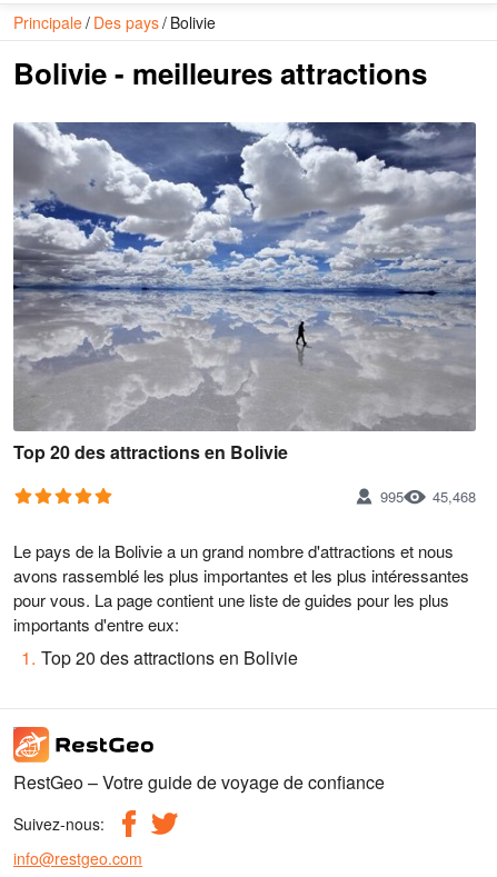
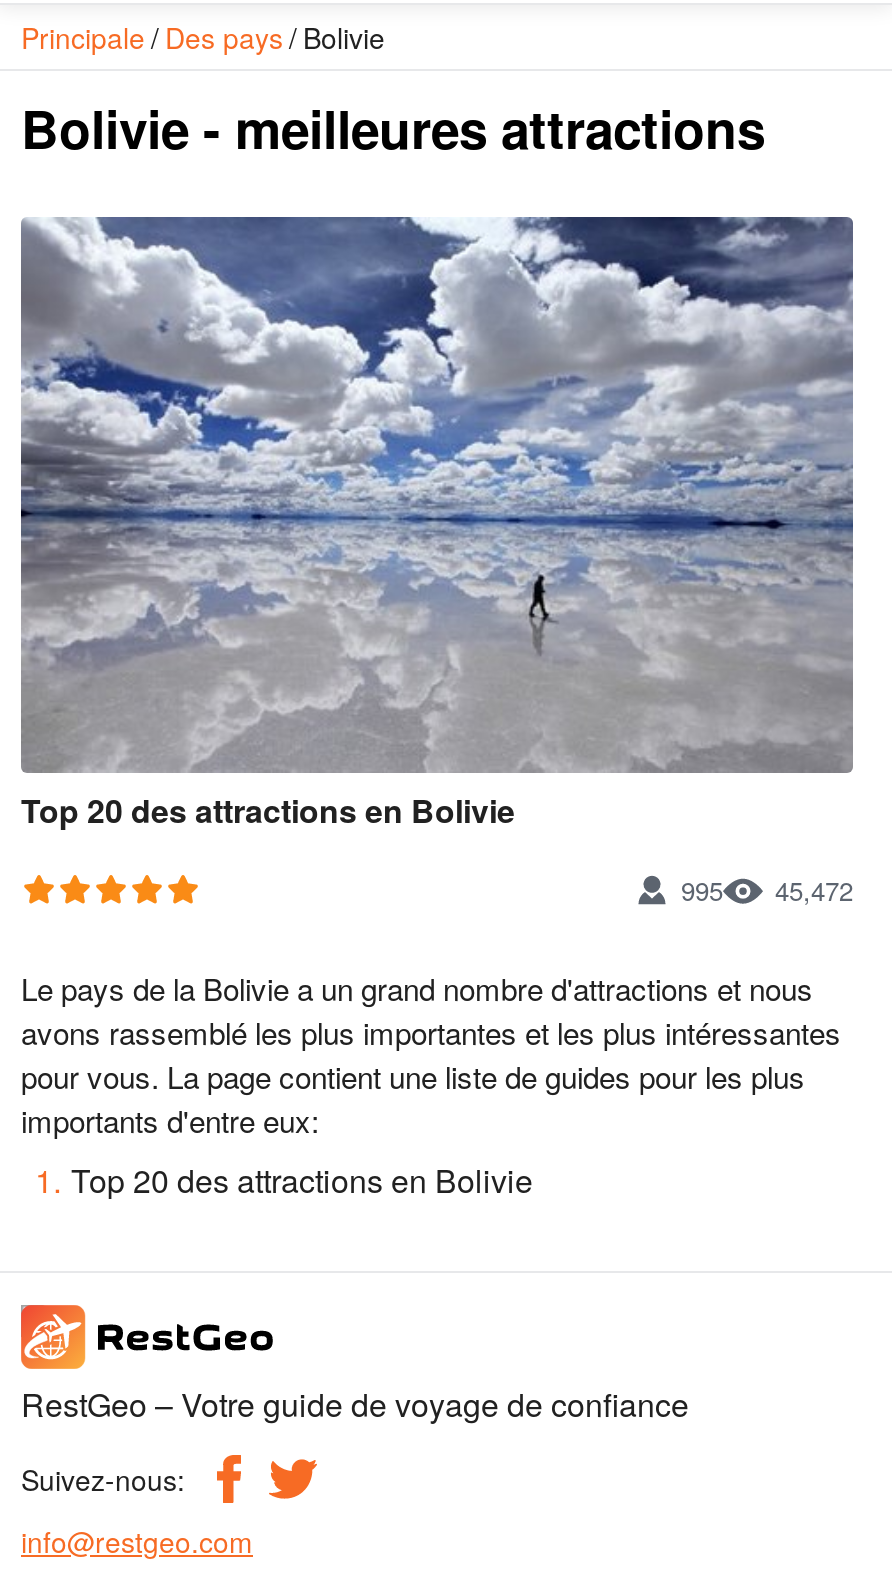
[380,486,476,507] 995 45,468 -> [681,872,853,910] 995 45,472

